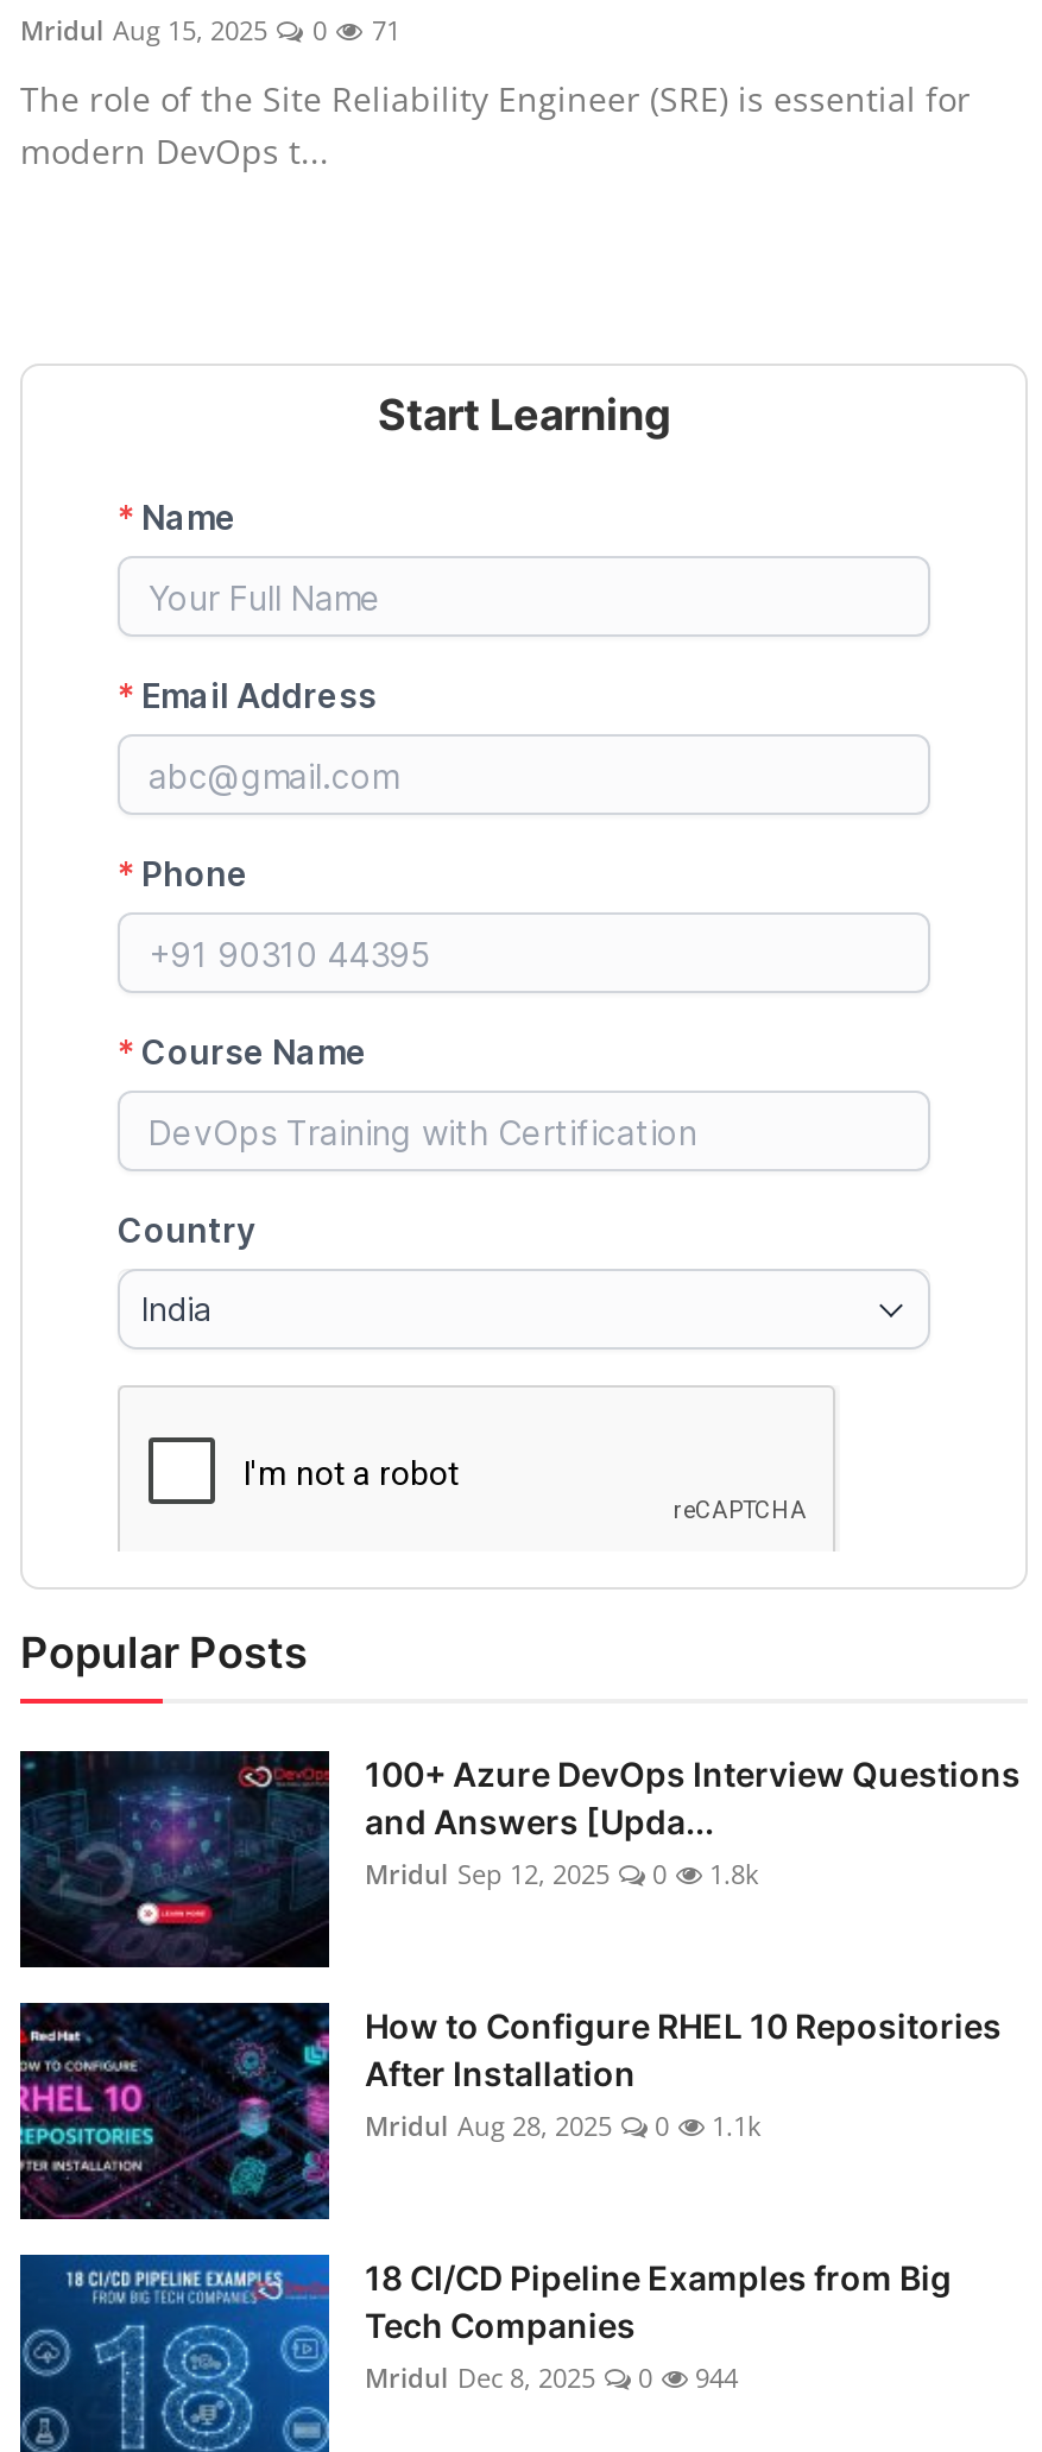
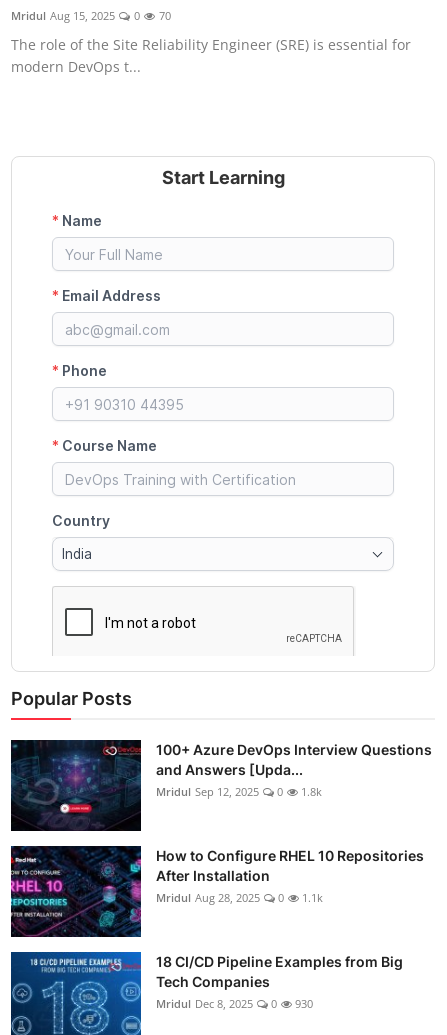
[20,11,400,47] Mridul Aug 15, 2025 0 71 -> [11,8,171,23] Mridul Aug 15, 2025 0 70
[365,2359,738,2395] Mridul Dec 8, 2025 0 944 -> [156,996,313,1011] Mridul Dec 8, 2025 0 930

